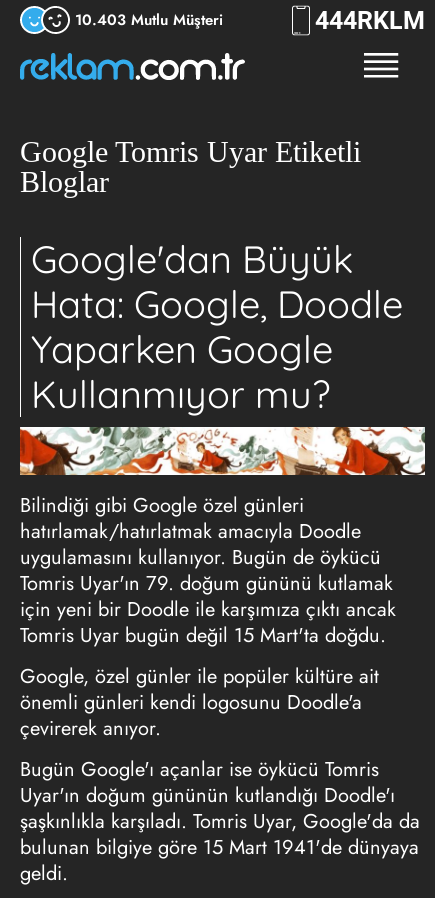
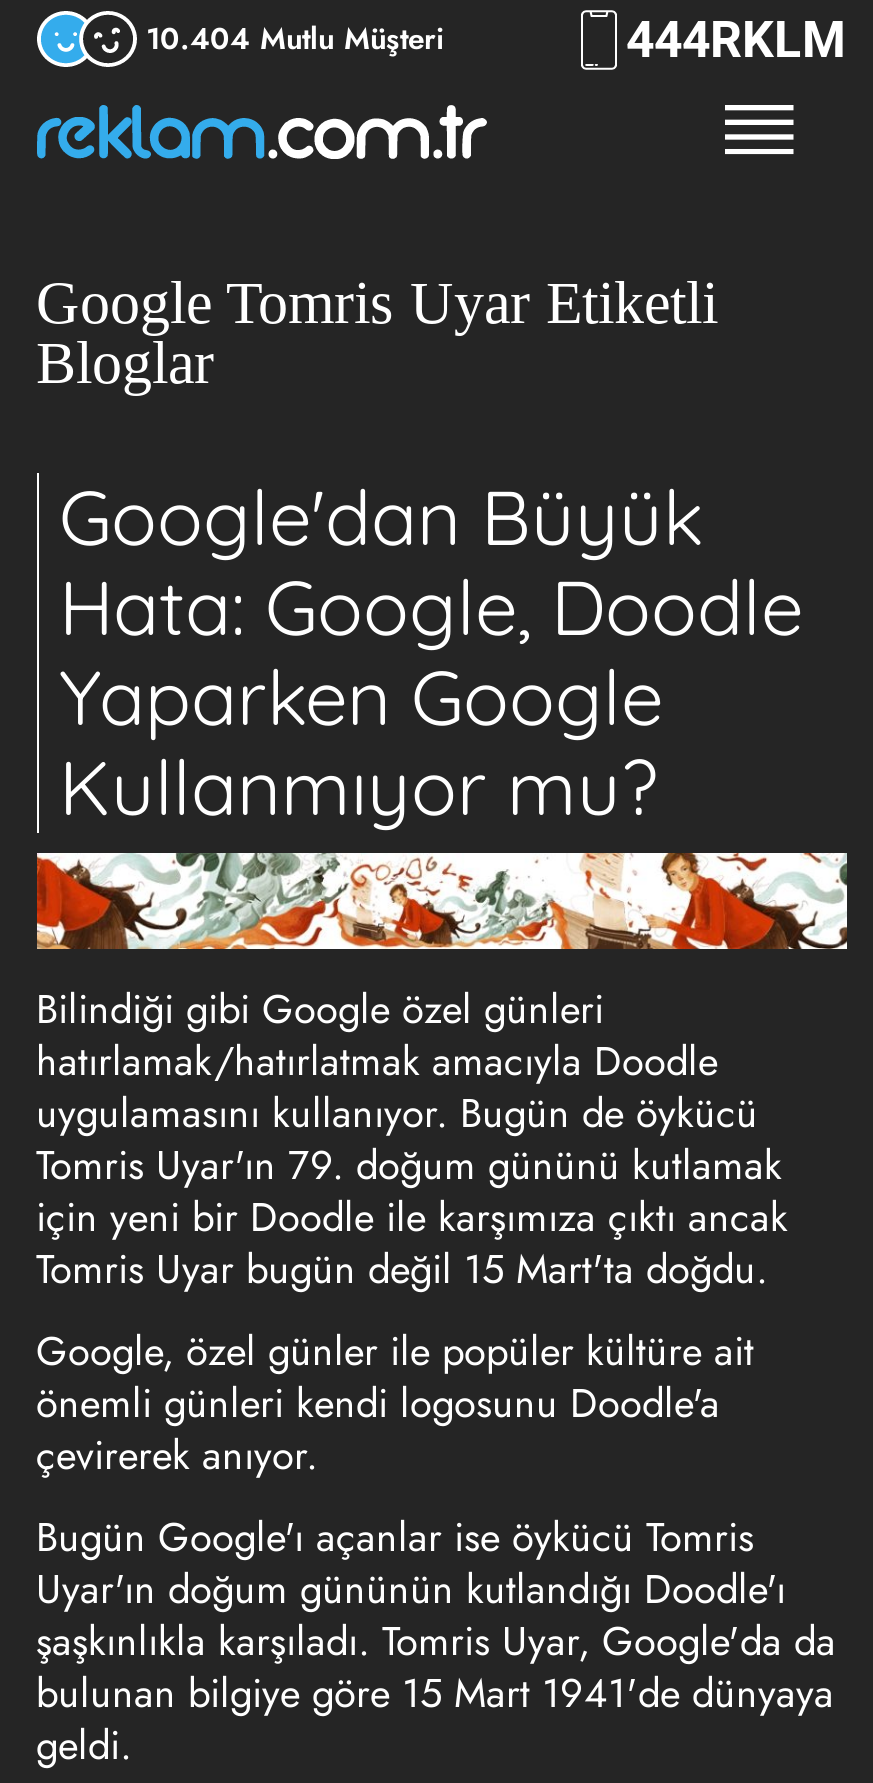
[74,8,222,30] 10.403 Mutlu Müşteri -> [146,16,444,60] 10.404 Mutlu Müşteri

